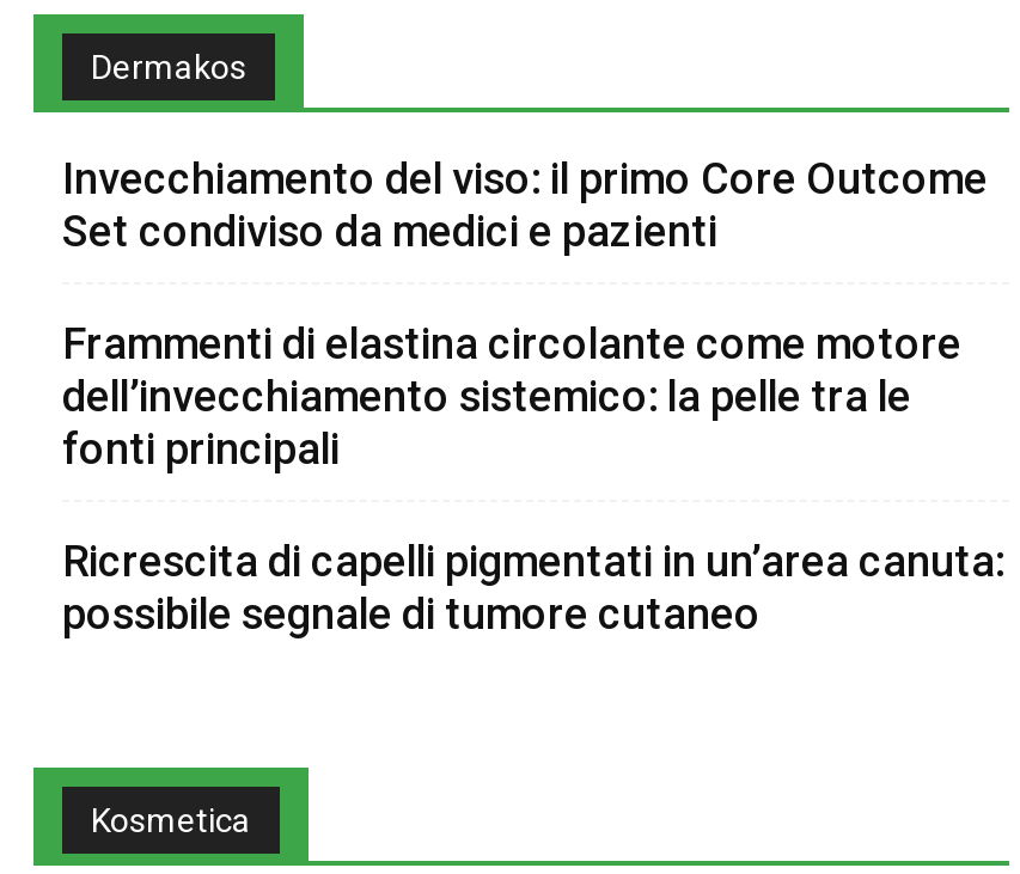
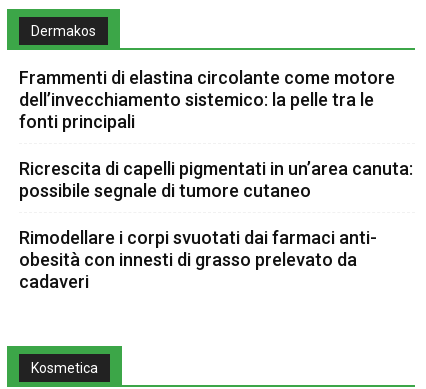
[62,153,988,256] Invecchiamento del viso: il primo Core Outcome | Set condiviso da medici e pazienti -> none
moved [62,318,1004,638] -> [19,67,413,201]: Frammenti di elastina circolante come motore | dell’invecchiamento sistemico: la pelle tra le | fonti principali | Ricrescita di capelli pigmentati in un’area canuta: | possibile segnale di tumore cutaneo
none -> [19,227,377,292] Rimodellare i corpi svuotati dai farmaci anti- | obesità con innesti di grasso prelevato da | cadaveri

